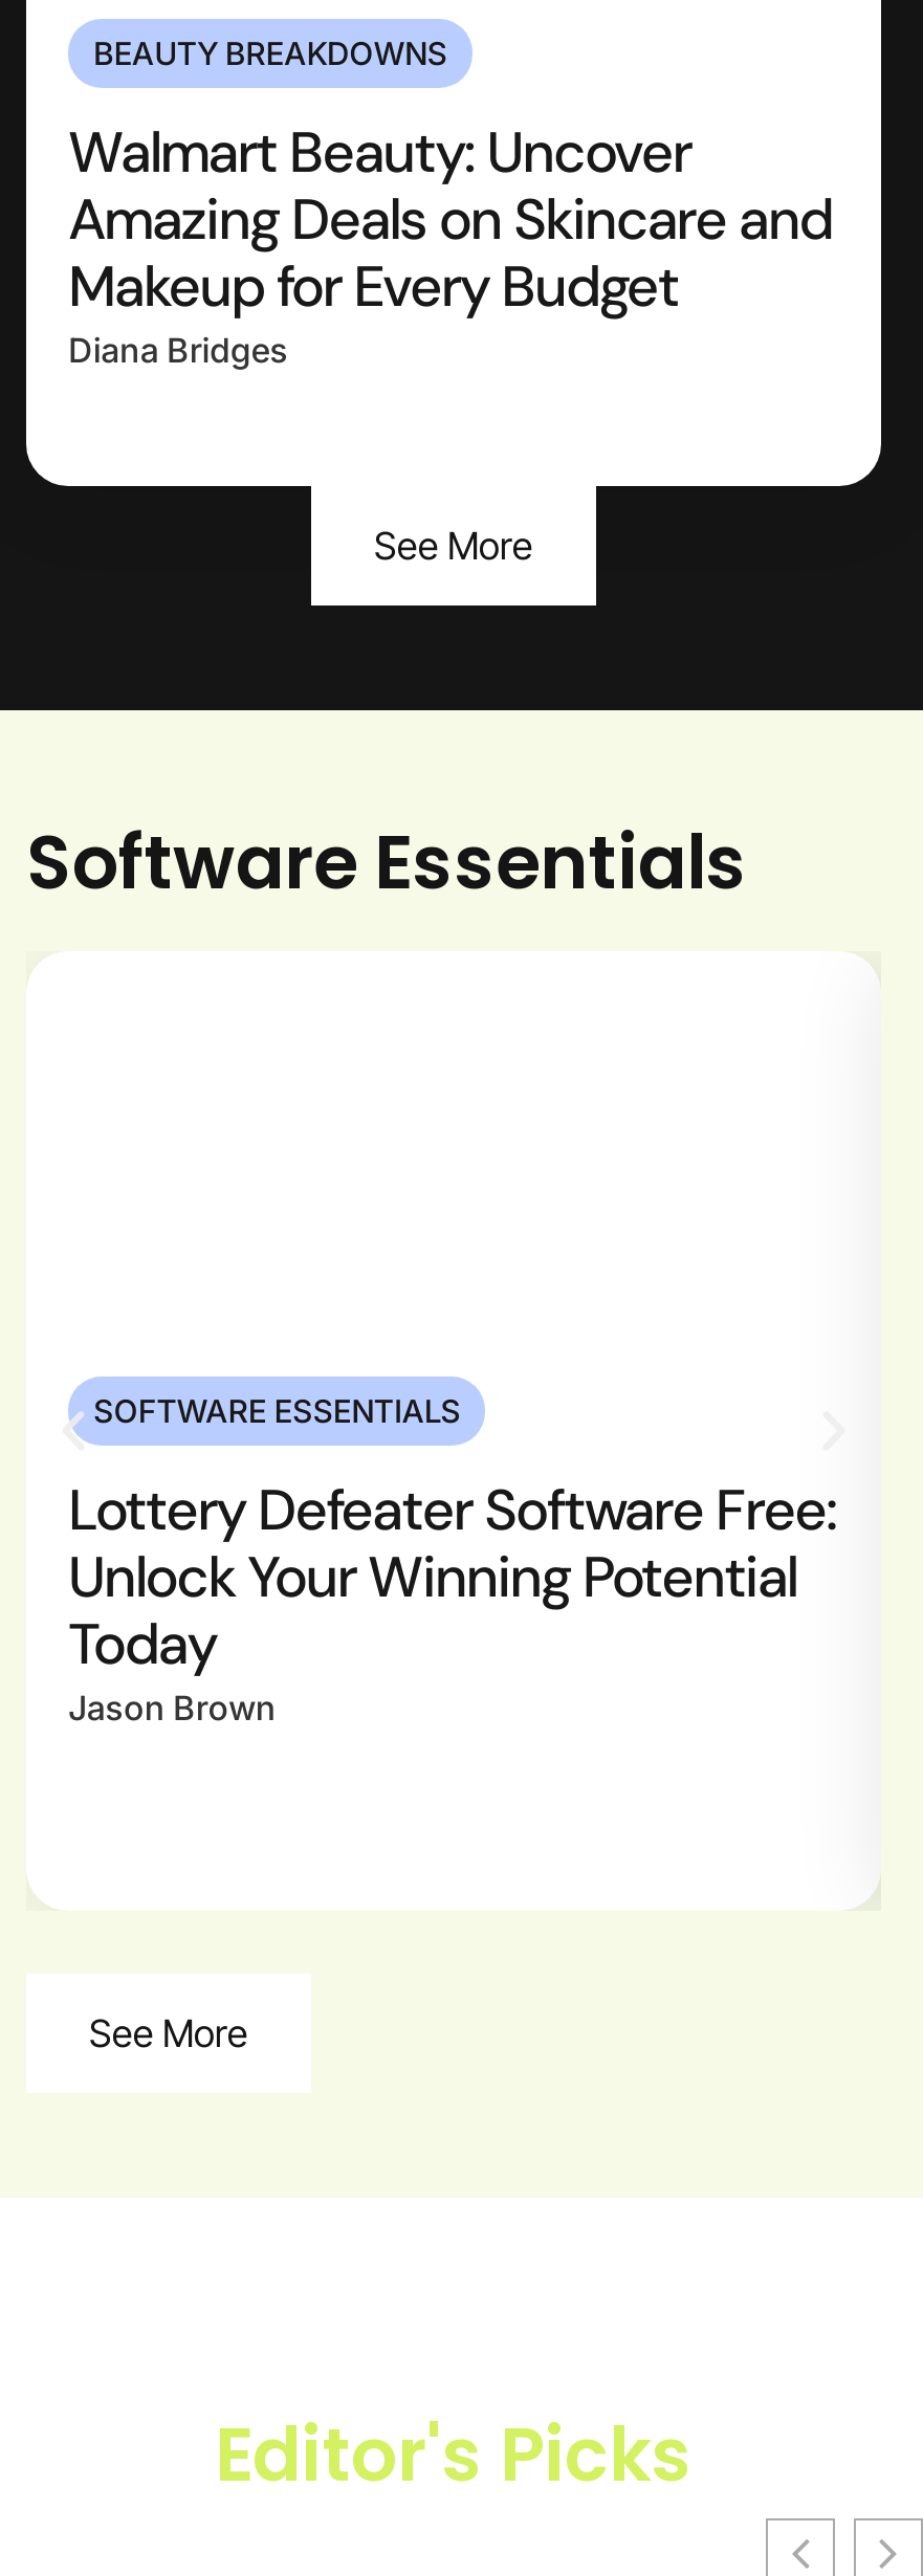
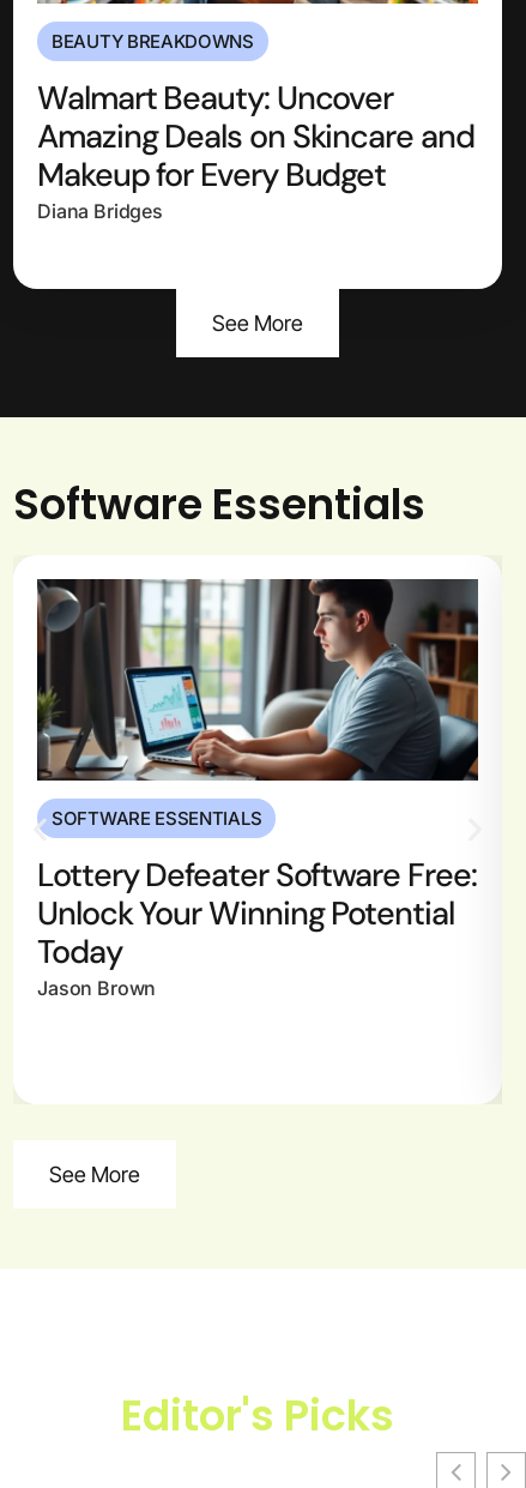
none -> [36,578,479,782] [image]

